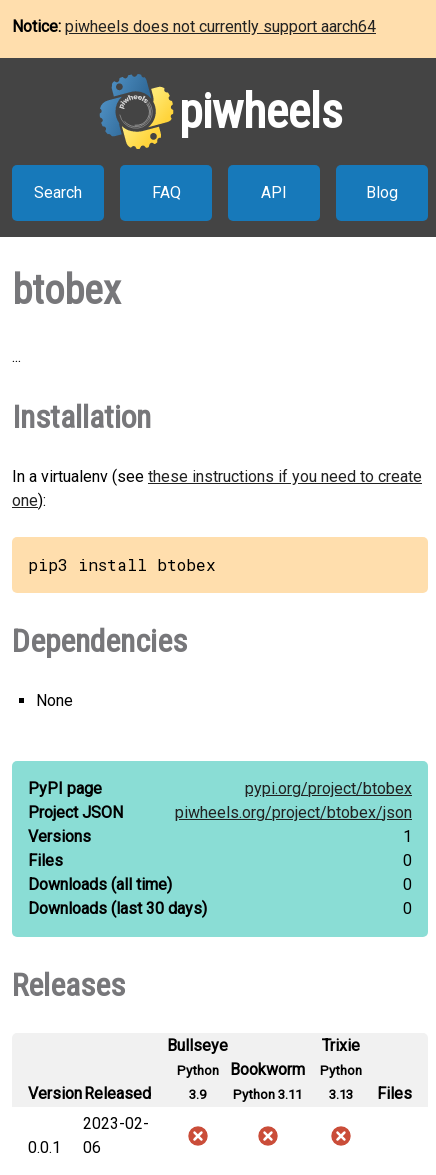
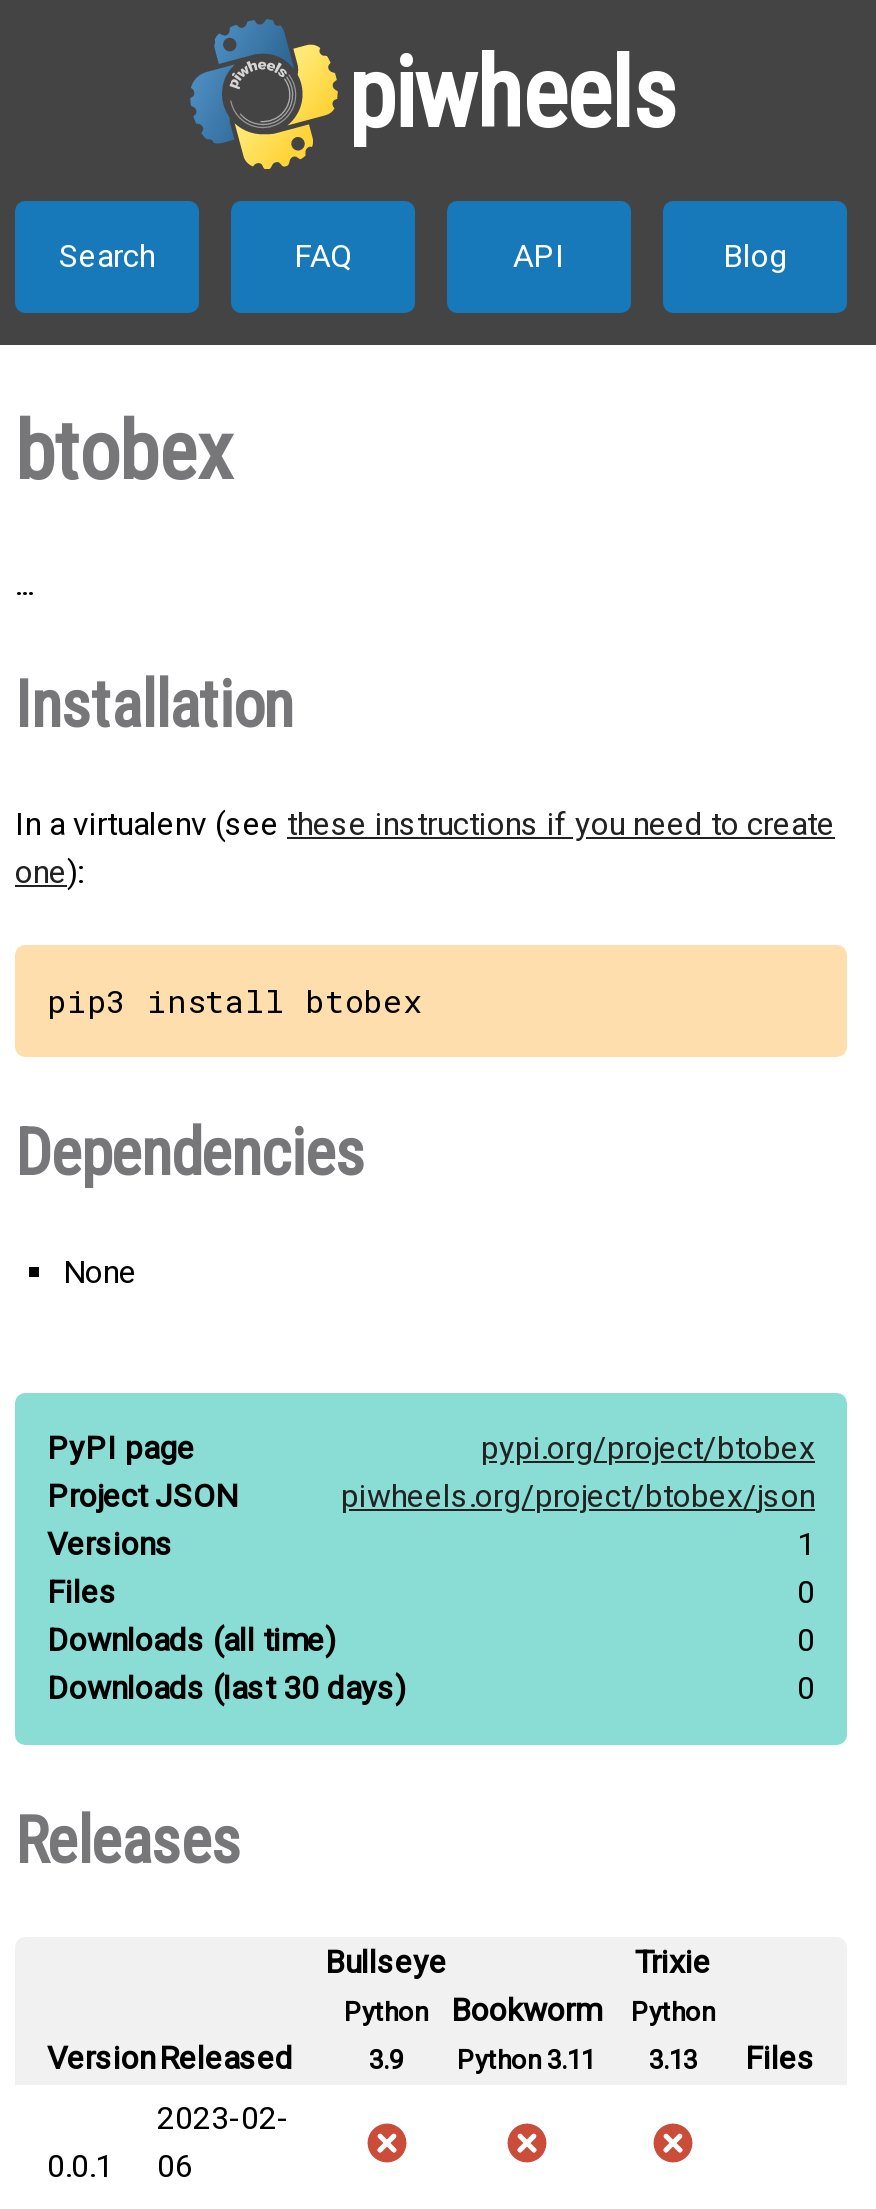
[12,17,376,36] Notice: piwheels does not currently support aarch64 -> none

